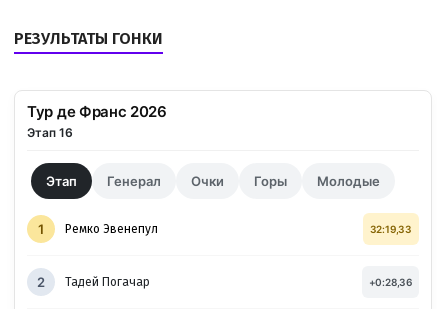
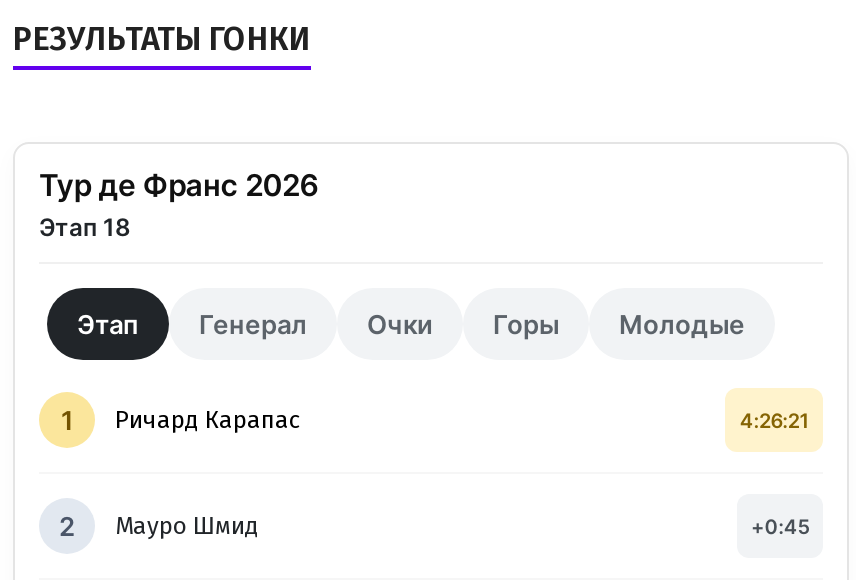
[27,125,73,140] Этап 16 -> [39,213,131,243] Этап 18
[65,222,412,236] Ремко Эвенепул | 32:19,33 -> [115,407,809,435] Ричард Карапас | 4:26:21
[65,275,412,289] Тадей Погачар | +0:28,36 -> [115,513,809,541] Мауро Шмид | +0:45

